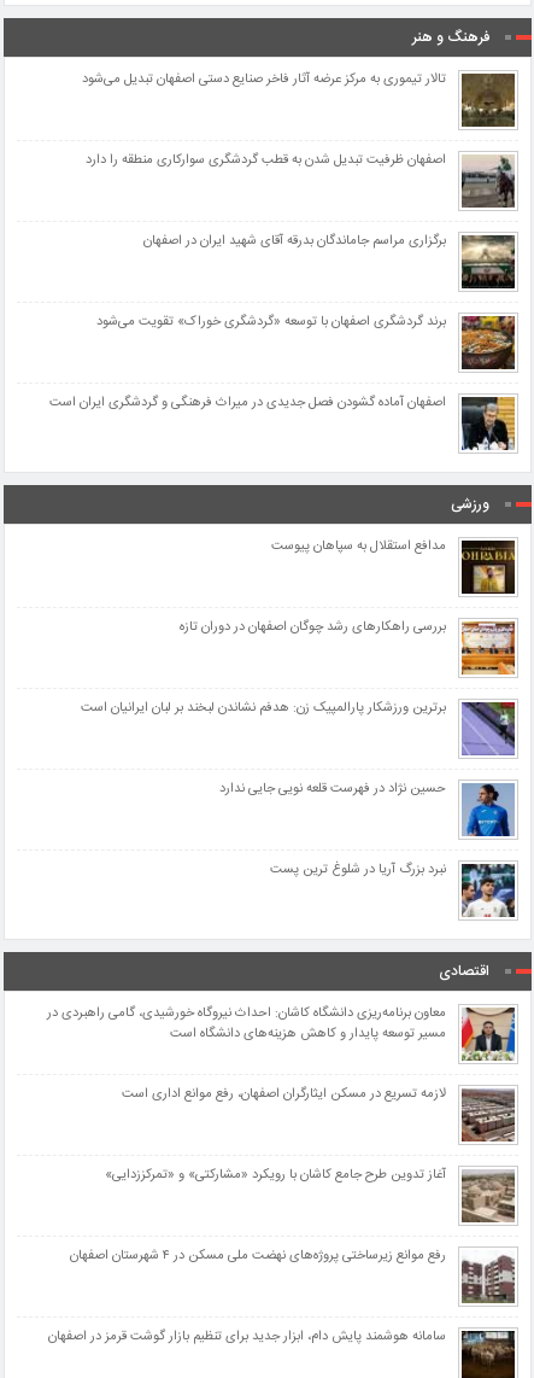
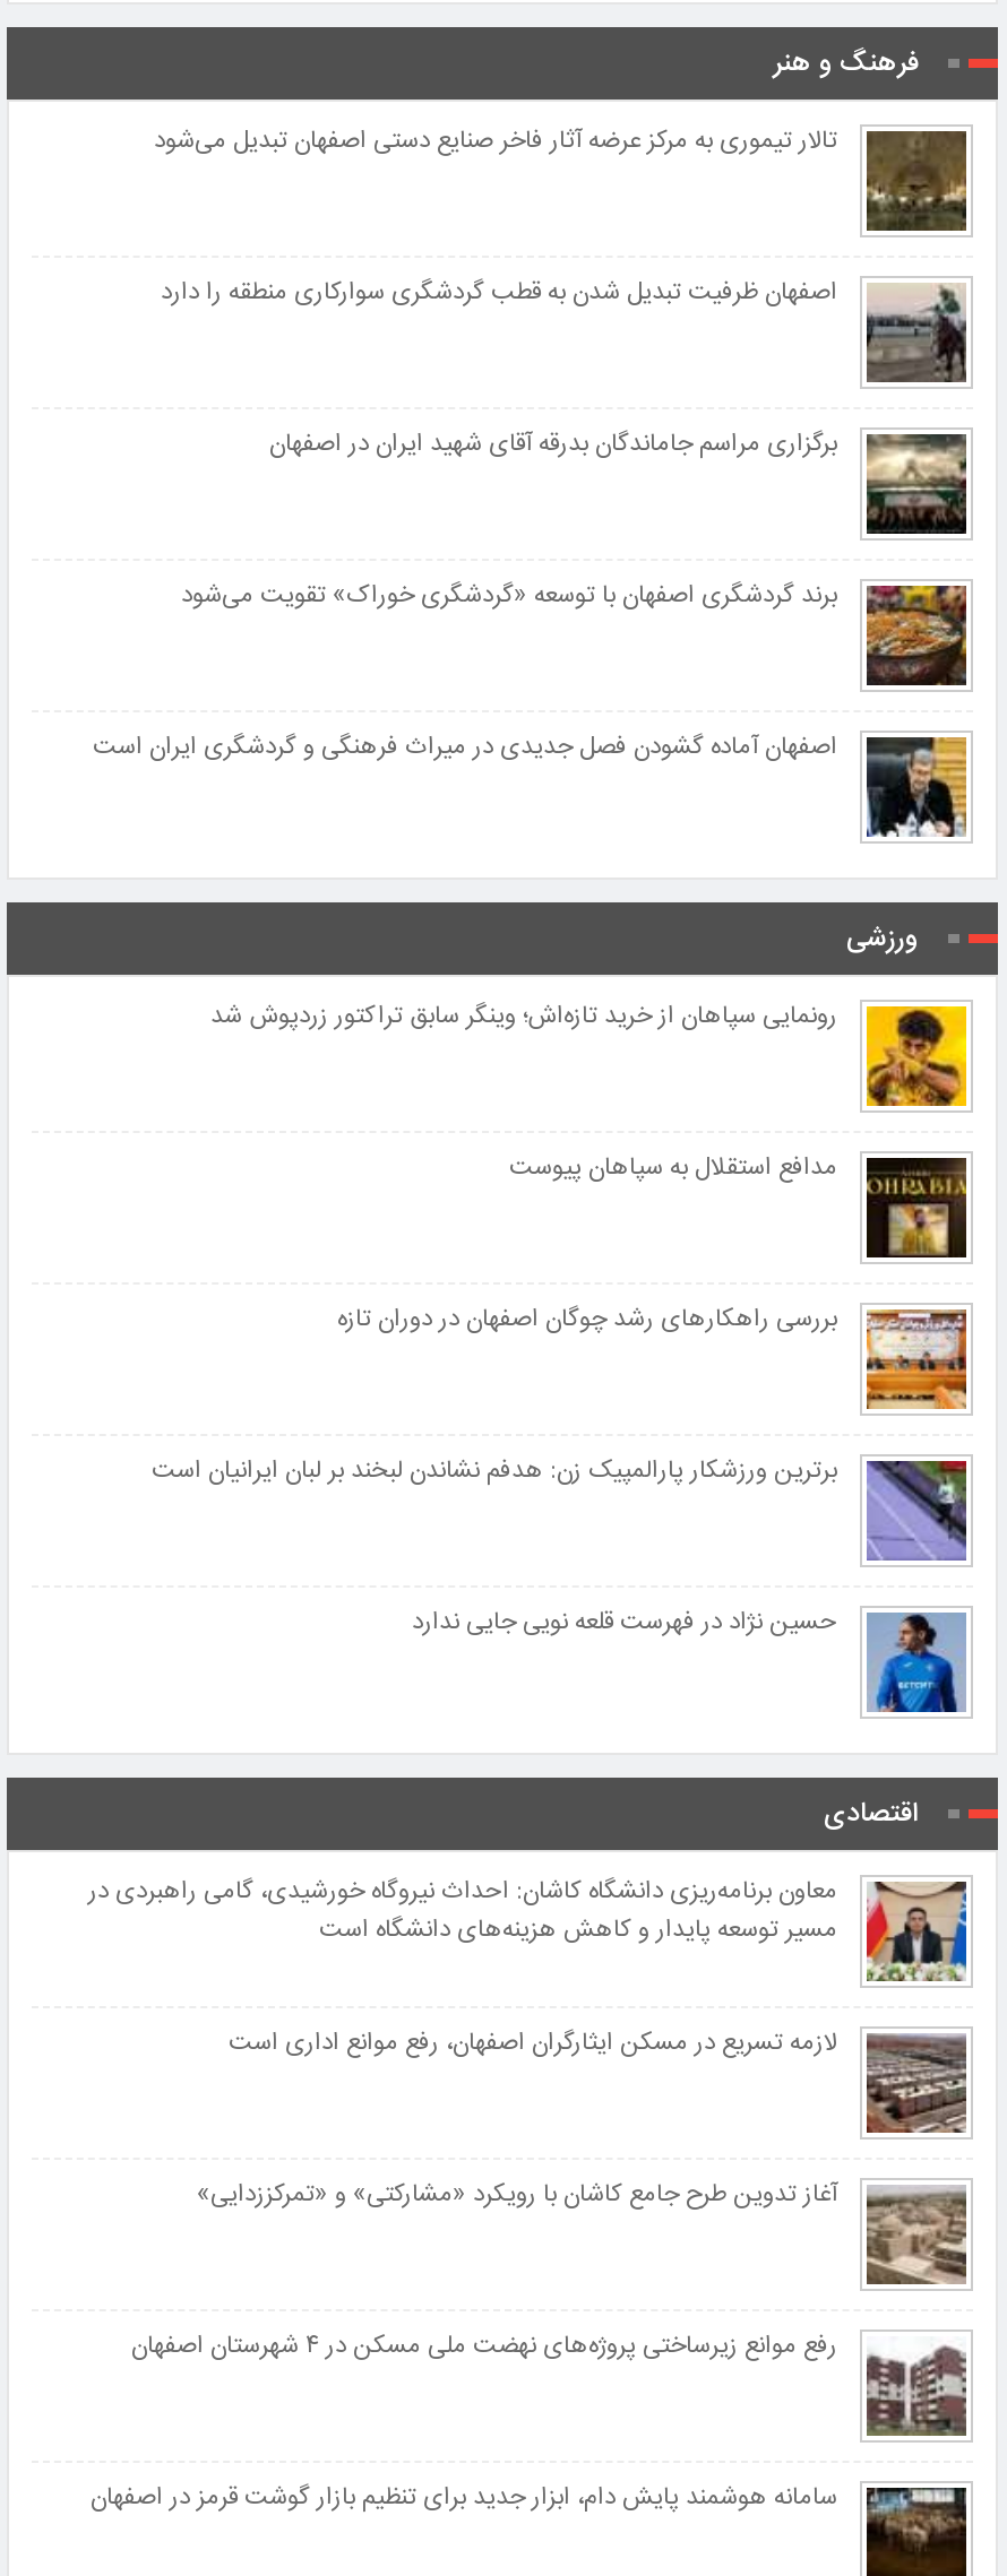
none -> [210,998,969,1108] [image] | رونمایی سپاهان از خرید تازه‌اش؛ وینگر سابق تراکتور زردپوش شد
moved [81,536,517,800] -> [152,1149,971,1645]: [image] | مدافع استقلال به سپاهان پیوست | بررسی راهکارهای رشد چوگان اصفهان در دوران تازه | برترین ورزشکار پارالمپیک زن: هدفم نشاندن لبخند بر لبان ایرانیان است | حسین نژاد در فهرست قلعه نویی جایی ندارد
moved [460,782,515,839] -> [864,1610,966,1717]: [image]
[270,859,516,918] [image] | نبرد بزرگ آریا در شلوغ ترین پست -> none

